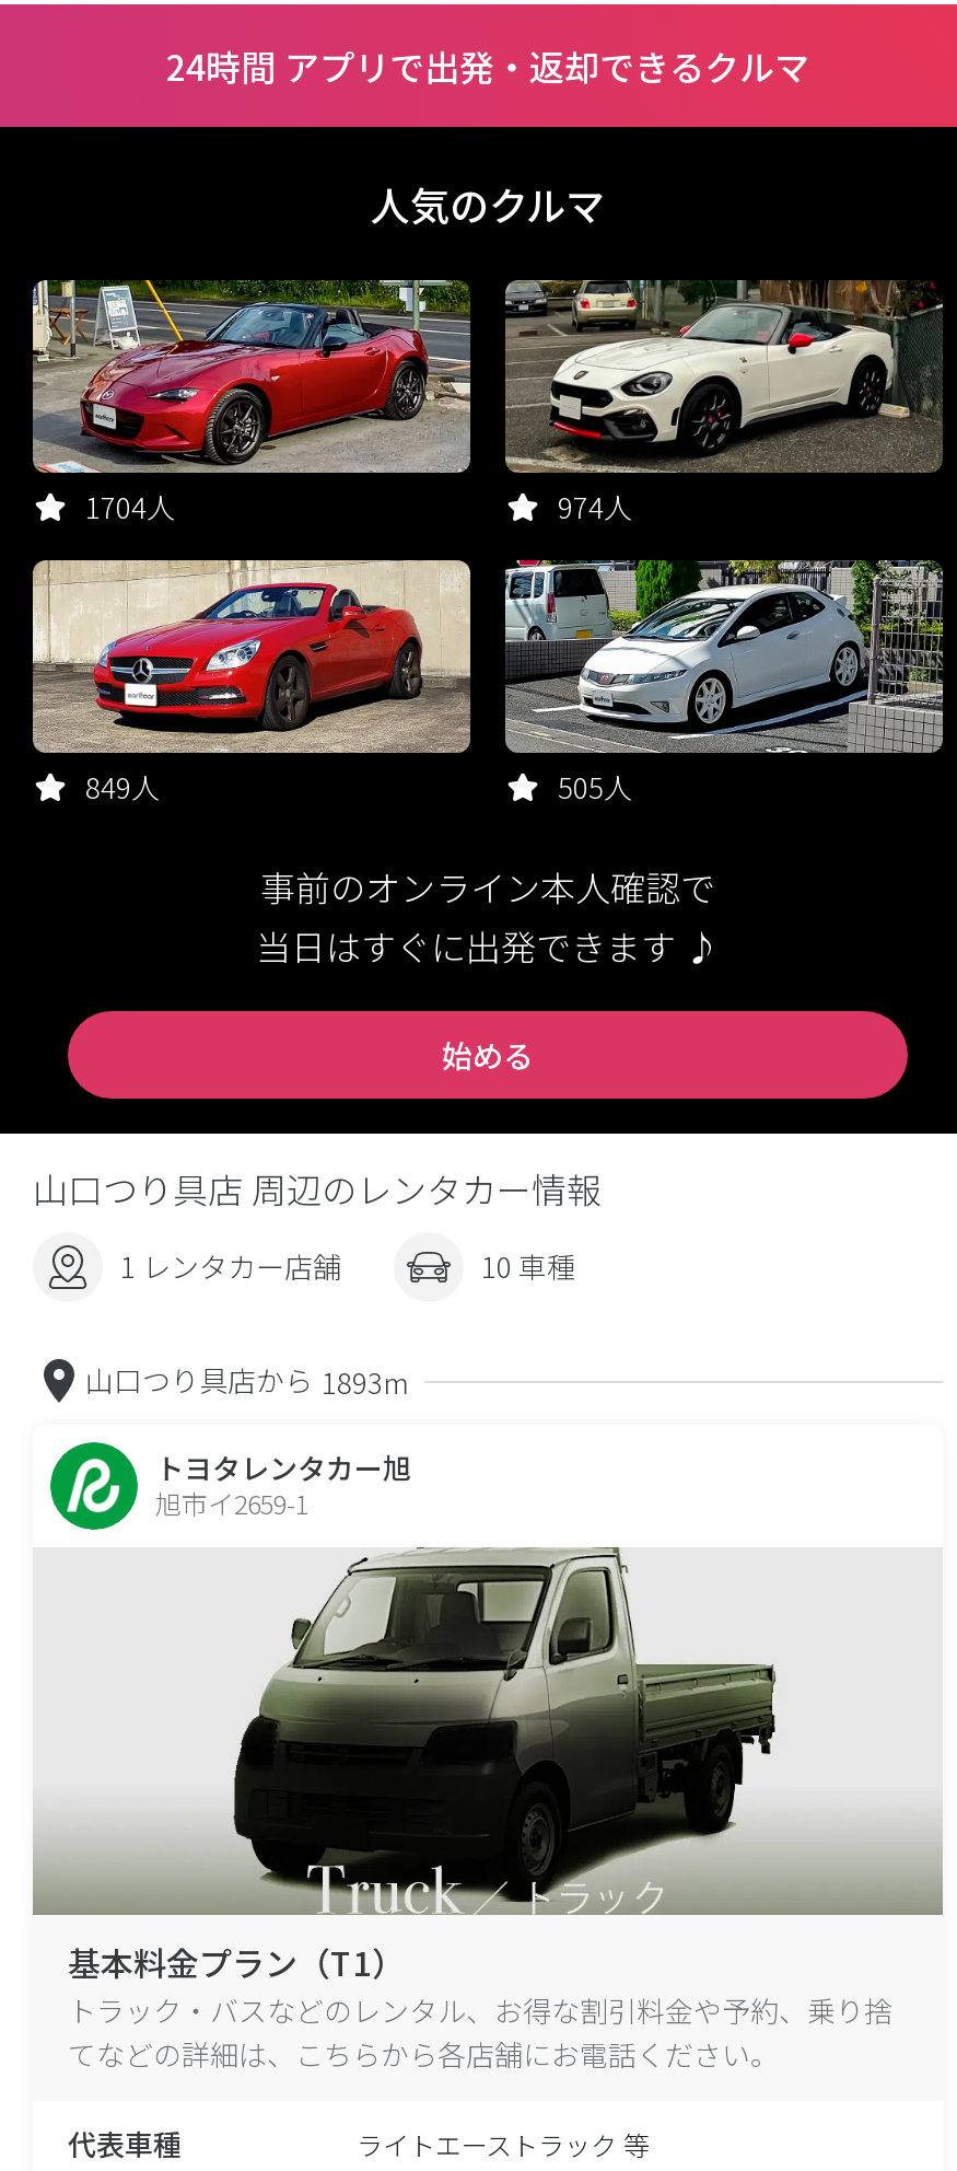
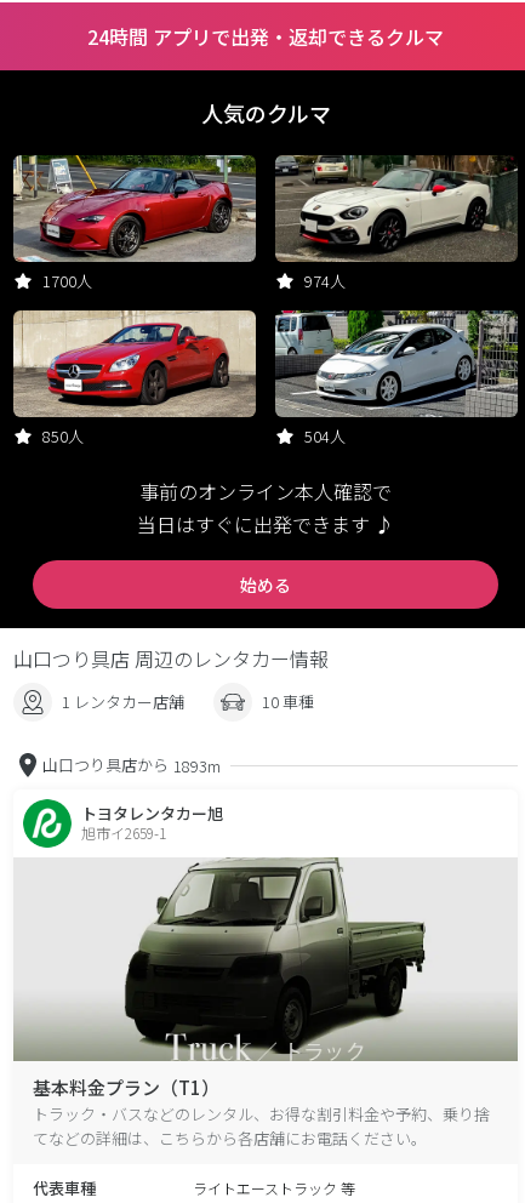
[85,486,175,527] 1704人 -> [42,269,92,292] 1700人
[85,766,160,808] 849人 -> [42,424,84,447] 850人
[558,766,632,808] 505人 -> [304,424,346,447] 504人

